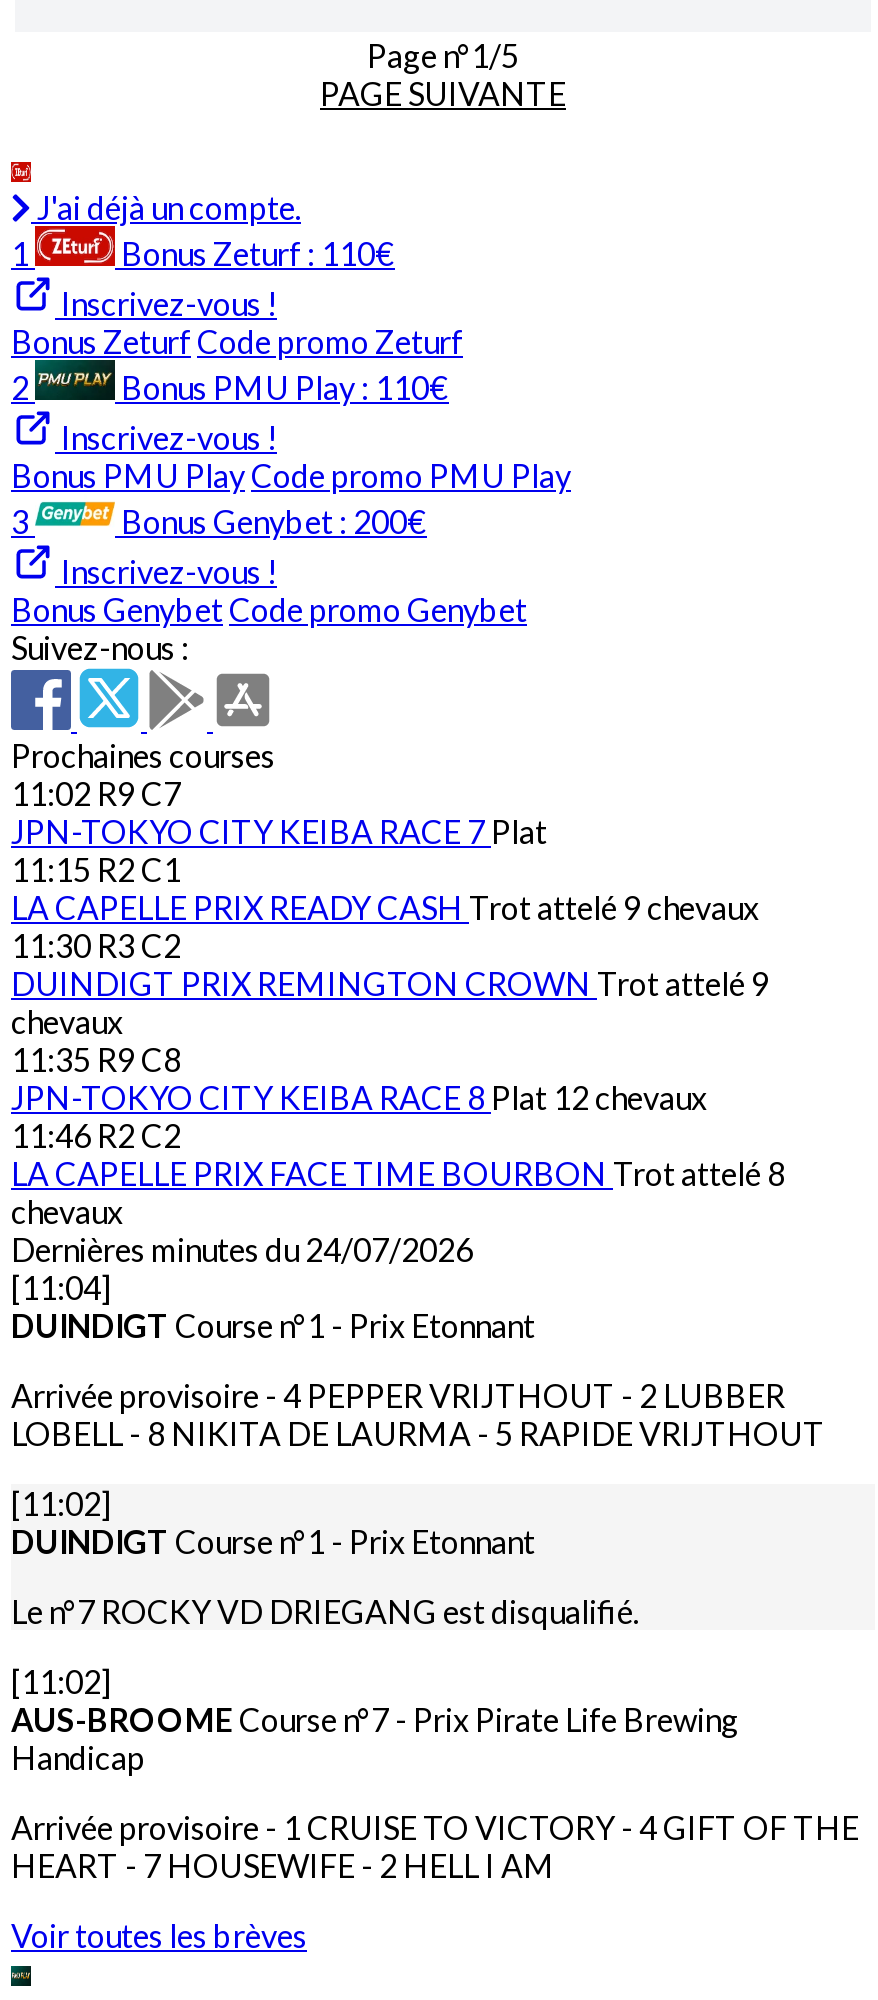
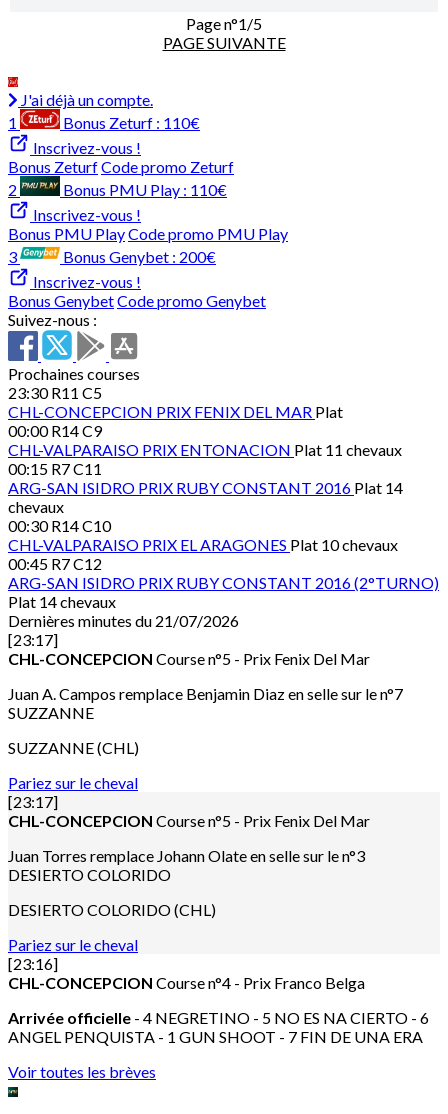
[11,774,769,1002] 11:02 R9 C7 | JPN-TOKYO CITY KEIBA RACE 7 Plat | 11:15 R2 C1 | LA CAPELLE PRIX READY CASH Trot attelé 9 chevaux | 11:30 R3 C2 | DUINDIGT PRIX REMINGTON CROWN Trot attelé 9 -> [8,383,403,497] 23:30 R11 C5 | CHL-CONCEPCION PRIX FENIX DEL MAR Plat | 00:00 R14 C9 | CHL-VALPARAISO PRIX ENTONACION Plat 11 chevaux | 00:15 R7 C11 | ARG-SAN ISIDRO PRIX RUBY CONSTANT 2016 Plat 14
[11,1040,859,1884] 11:35 R9 C8 | JPN-TOKYO CITY KEIBA RACE 8 Plat 12 chevaux | 11:46 R2 C2 | LA CAPELLE PRIX FACE TIME BOURBON Trot attelé 8 | chevaux | Dernières minutes du 24/07/2026 | [11:04] | DUINDIGT Course n°1 - Prix Etonnant | Arrivée provisoire - 4 PEPPER VRIJTHOUT - 2 LUBBER | LOBELL - 8 NIKITA DE LAURMA - 5 RAPIDE VRIJTHOUT | [11:02] | DUINDIGT Course n°1 - Prix Etonnant | Le n°7 ROCKY VD DRIEGANG est disqualifié. | [11:02] | AUS-BROOME Course n°7 - Prix Pirate Life Brewing | Handicap | Arrivée provisoire - 1 CRUISE TO VICTORY - 4 GIFT OF THE | HEART - 7 HOUSEWIFE - 2 HELL I AM -> [8,516,439,1046] 00:30 R14 C10 | CHL-VALPARAISO PRIX EL ARAGONES Plat 10 chevaux | 00:45 R7 C12 | ARG-SAN ISIDRO PRIX RUBY CONSTANT 2016 (2°TURNO) | Plat 14 chevaux | Dernières minutes du 21/07/2026 | [23:17] | CHL-CONCEPCION Course n°5 - Prix Fenix Del Mar | Juan A. Campos remplace Benjamin Diaz en selle sur le n°7 | SUZZANNE | SUZZANNE (CHL) | Pariez sur le cheval | [23:17] | CHL-CONCEPCION Course n°5 - Prix Fenix Del Mar | Juan Torres remplace Johann Olate en selle sur le n°3 | DESIERTO COLORIDO | DESIERTO COLORIDO (CHL) | Pariez sur le cheval | [23:16] | CHL-CONCEPCION Course n°4 - Prix Franco Belga | Arrivée officielle - 4 NEGRETINO - 5 NO ES NA CIERTO - 6 | ANGEL PENQUISTA - 1 GUN SHOOT - 7 FIN DE UNA ERA

